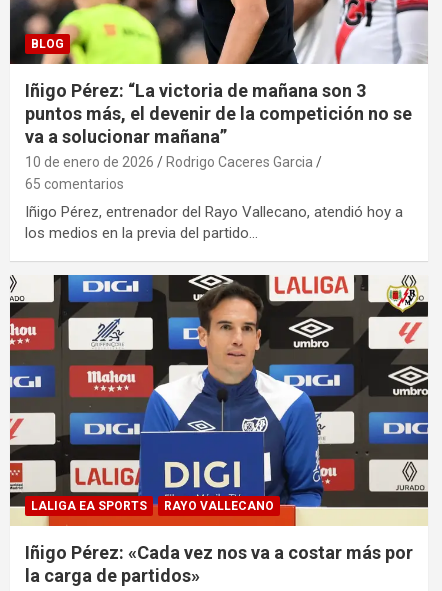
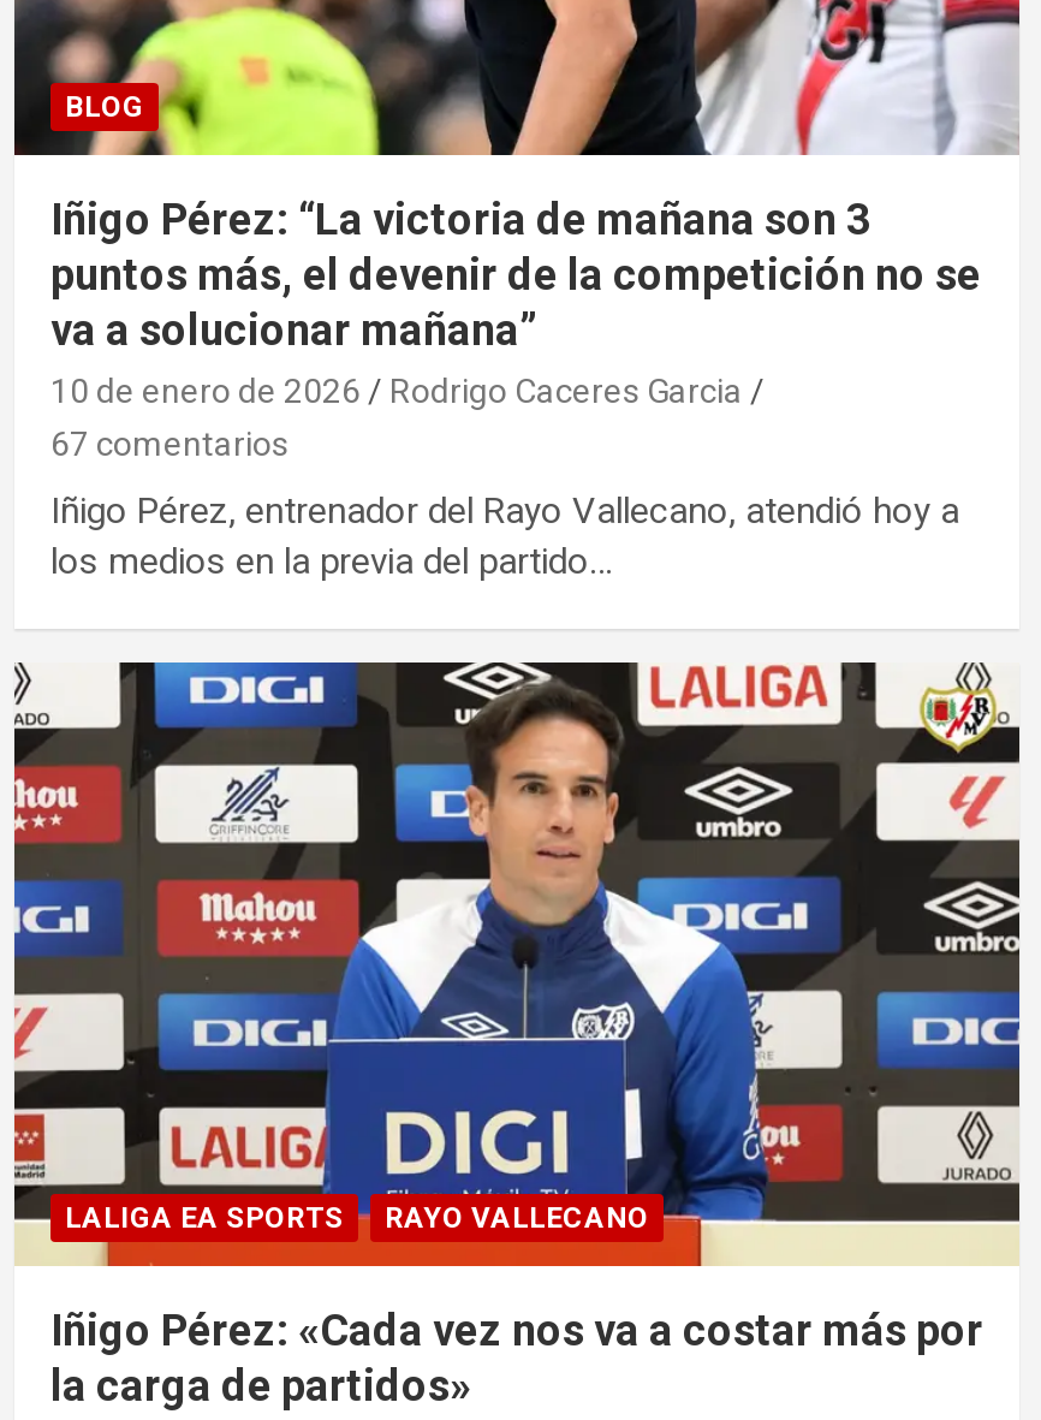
[25,176,124,192] 65 comentarios -> [50,424,288,463] 67 comentarios

